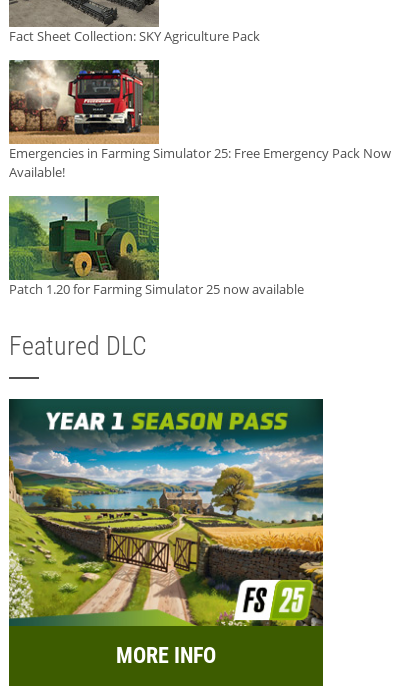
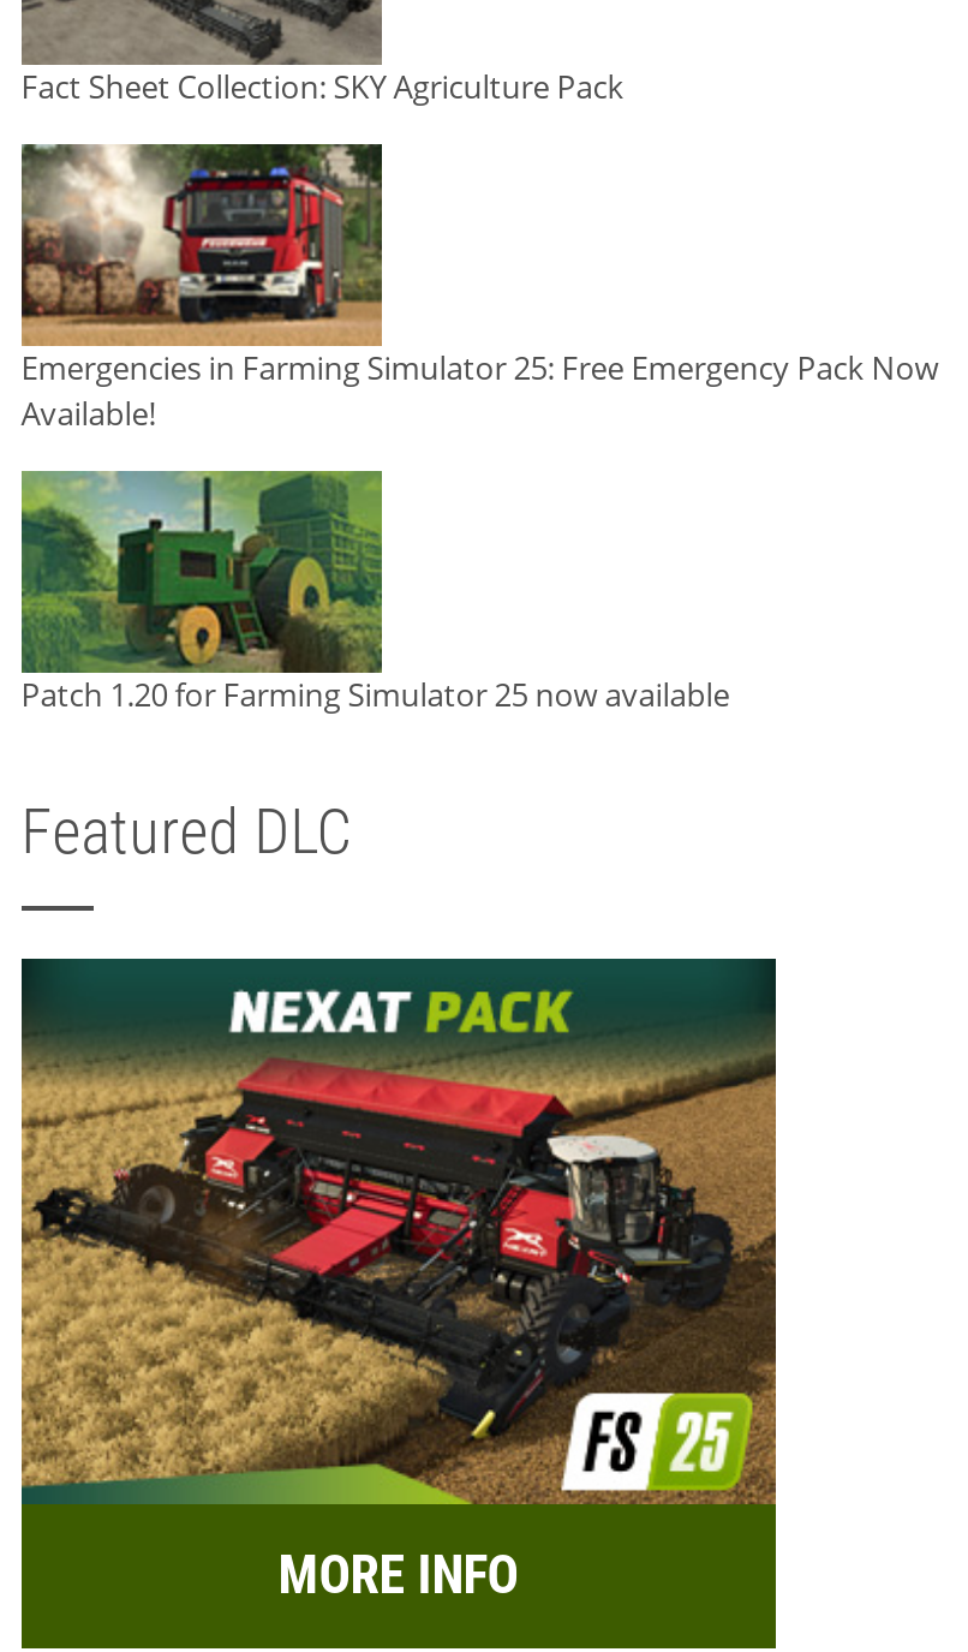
[8,411,324,626] [image] -> [19,988,778,1504] [image]

